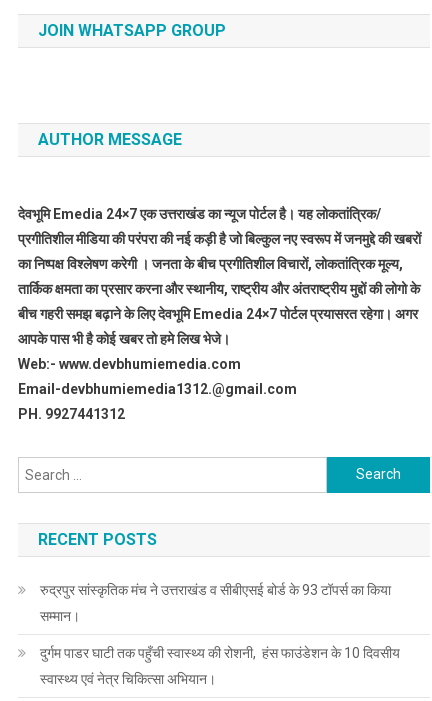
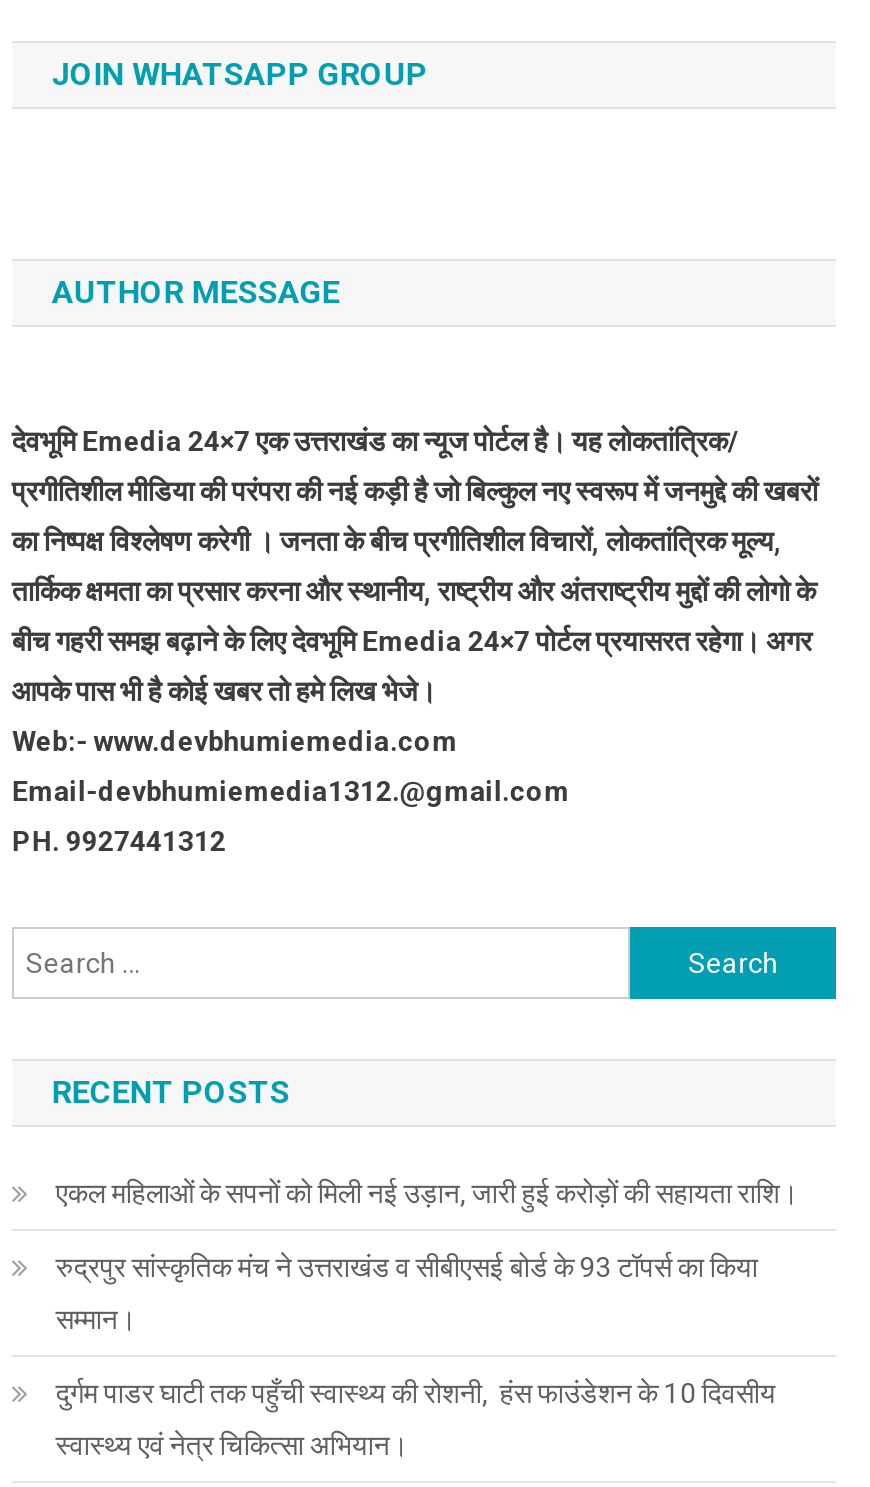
none -> [56,1177,798,1209] एकल महिलाओं के सपनों को मिली नई उड़ान, जारी हुई करोड़ों की सहायता राशि।

